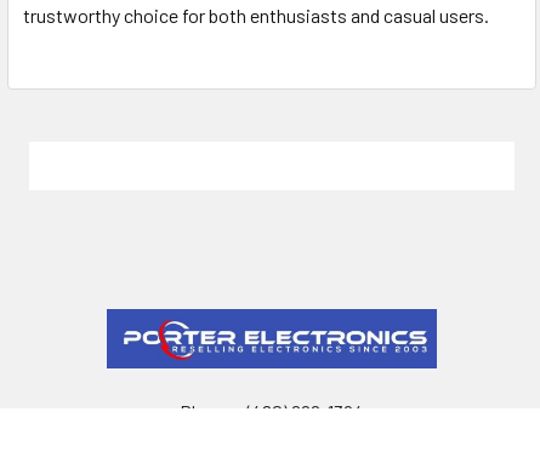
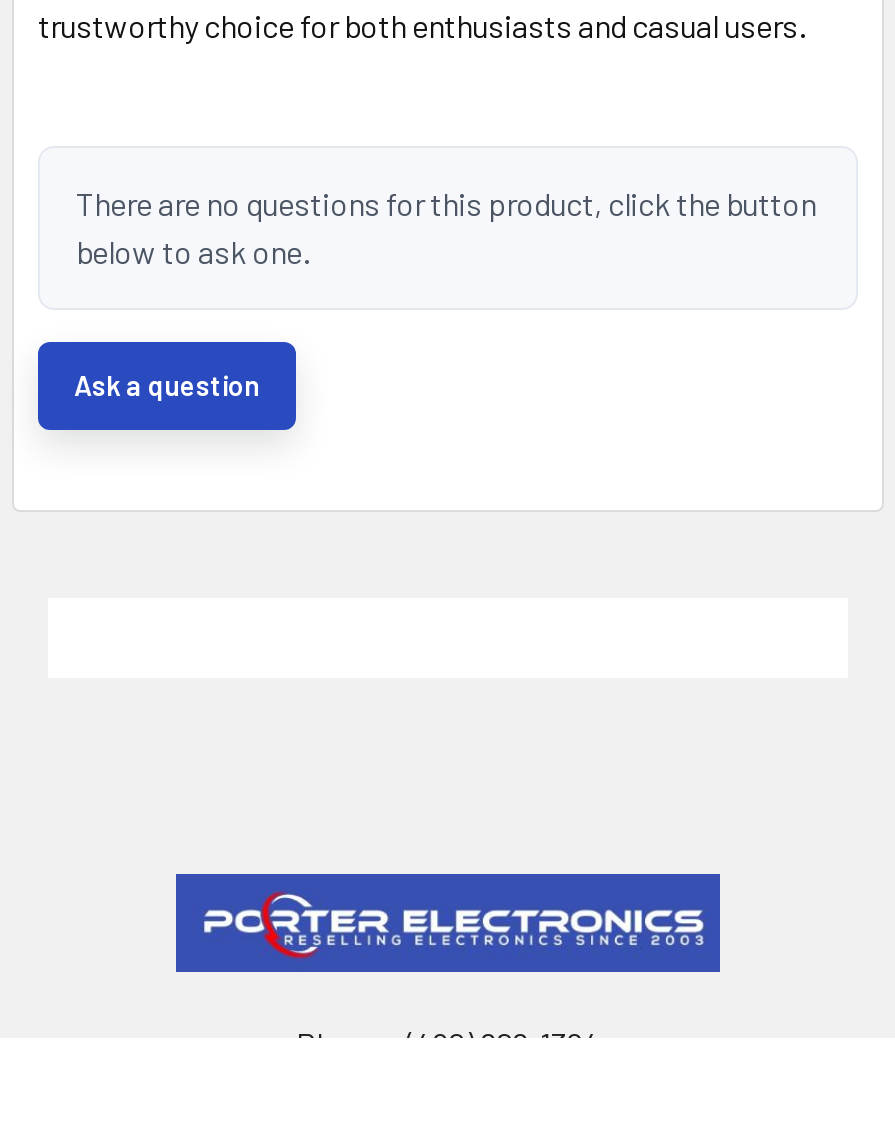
none -> [74,368,260,402] Ask a question
none -> [76,184,816,270] There are no questions for this product, click the button | below to ask one.

